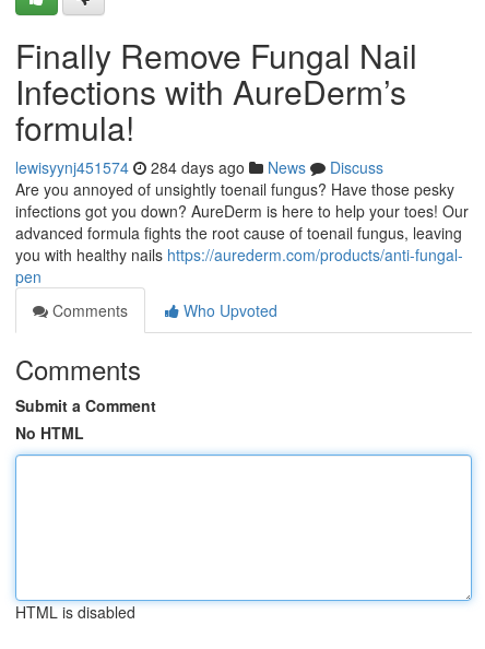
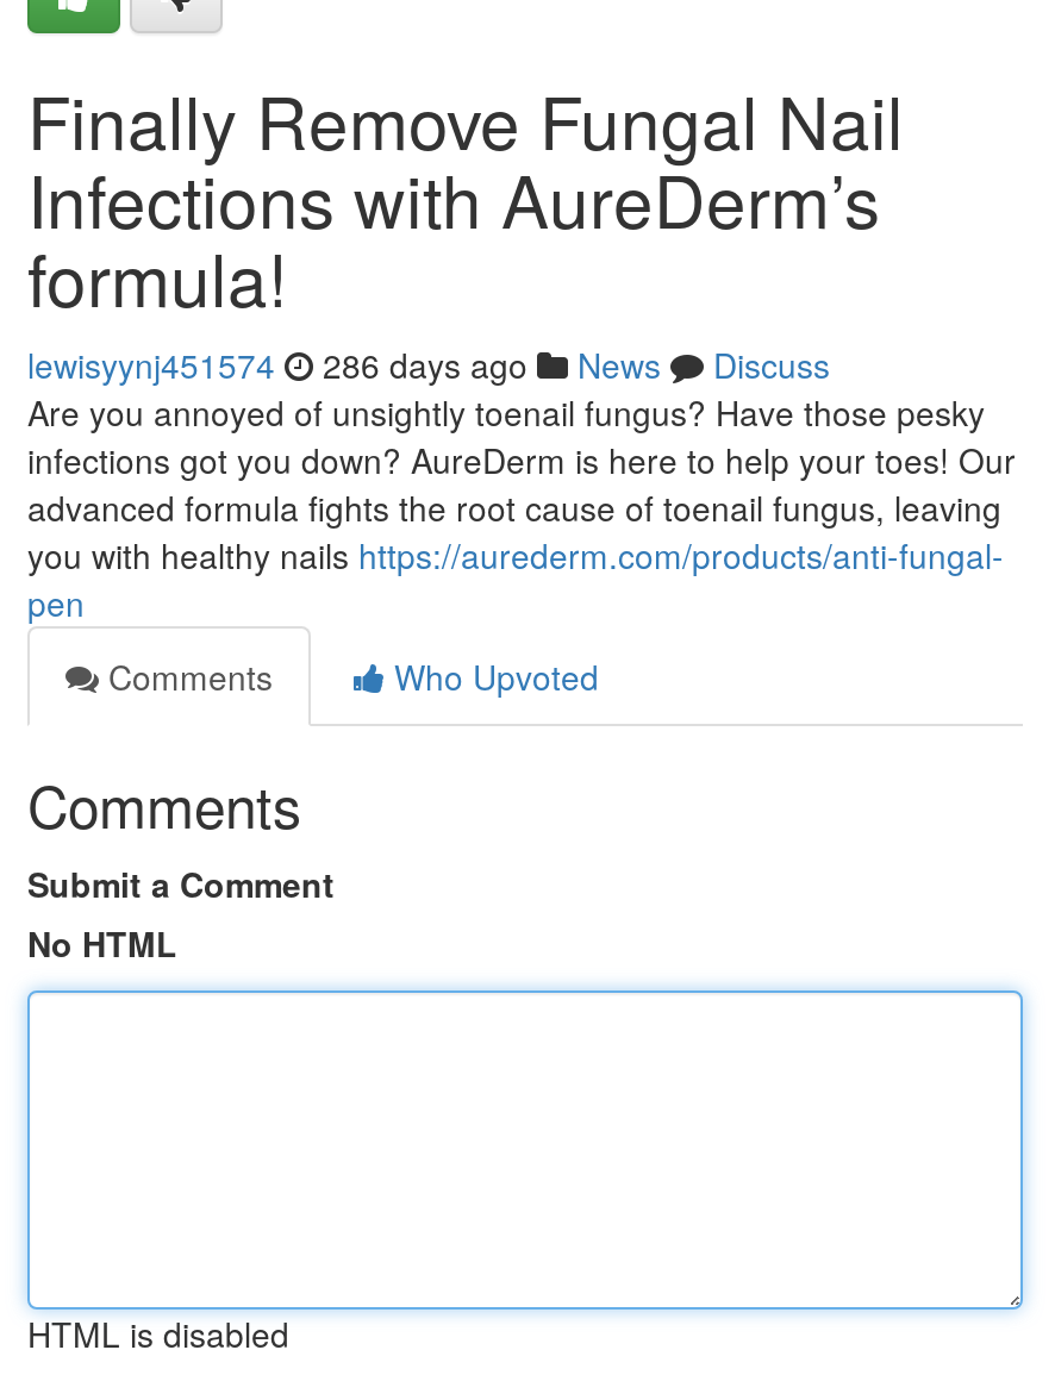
[15,156,383,178] lewisyynj451574 284 days ago News Discuss -> [27,340,830,388] lewisyynj451574 286 days ago News Discuss

